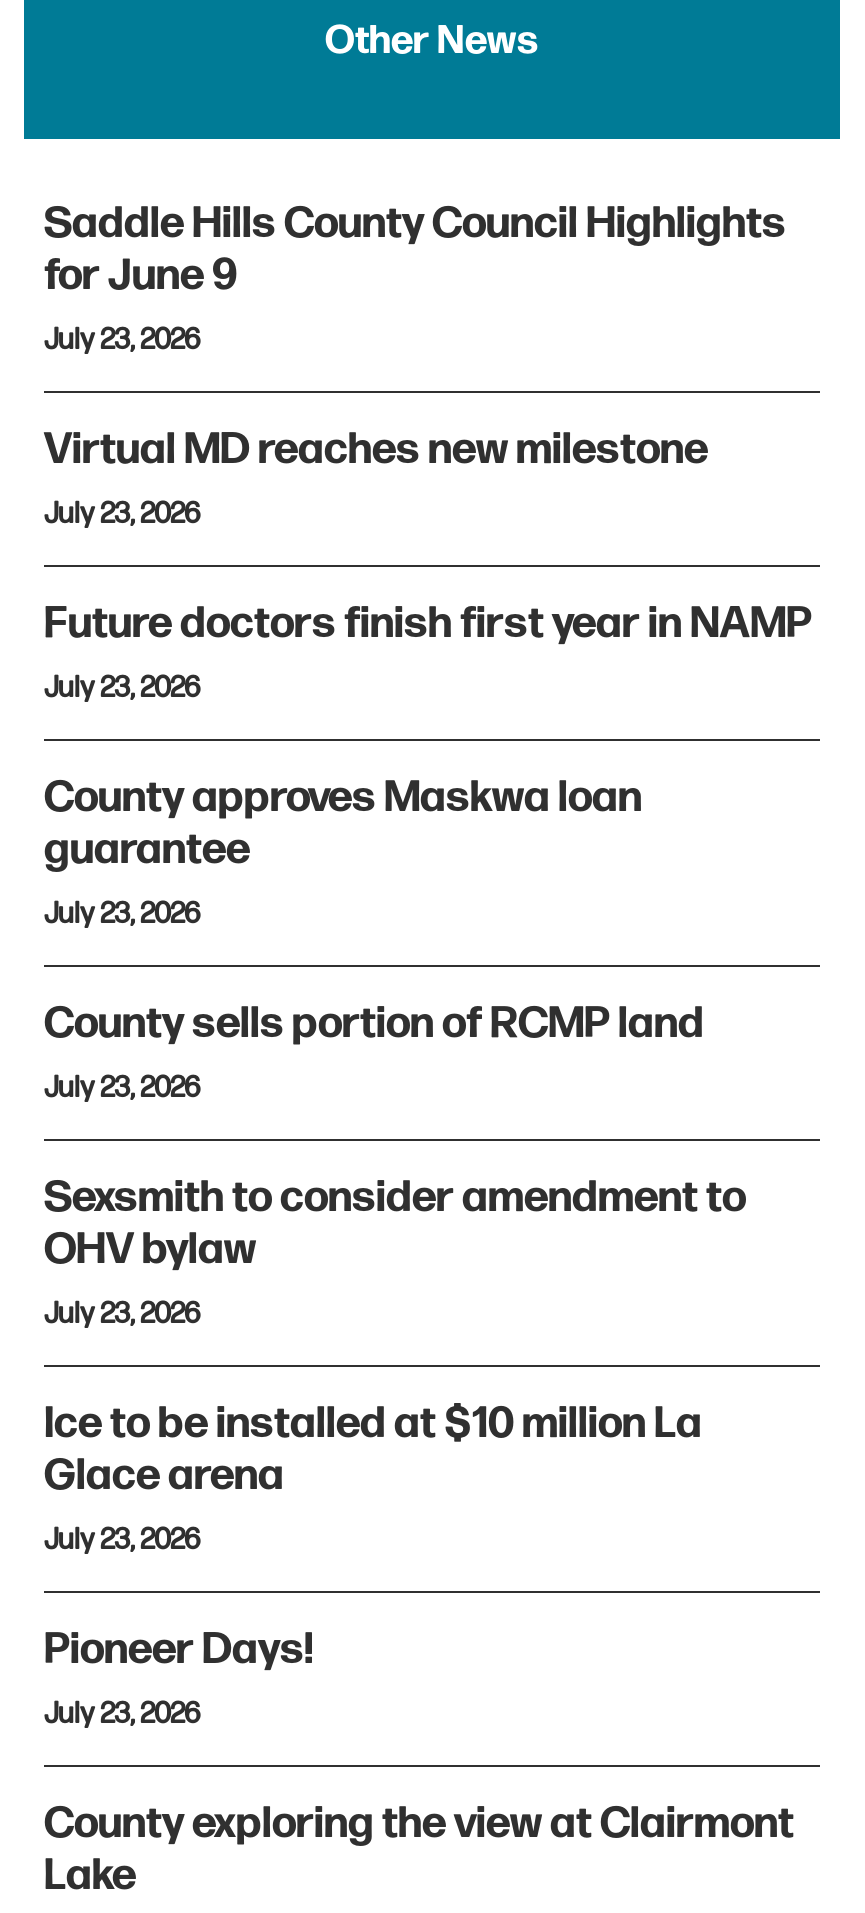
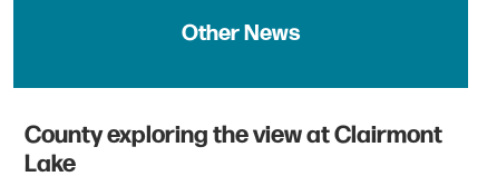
[44,197,812,1733] Saddle Hills County Council Highlights | for June 9 | July 23, 2026 | Virtual MD reaches new milestone | July 23, 2026 | Future doctors finish first year in NAMP | July 23, 2026 | County approves Maskwa loan | guarantee | July 23, 2026 | County sells portion of RCMP land | July 23, 2026 | Sexsmith to consider amendment to | OHV bylaw | July 23, 2026 | Ice to be installed at $10 million La | Glace arena | July 23, 2026 | Pioneer Days! | July 23, 2026 -> none

